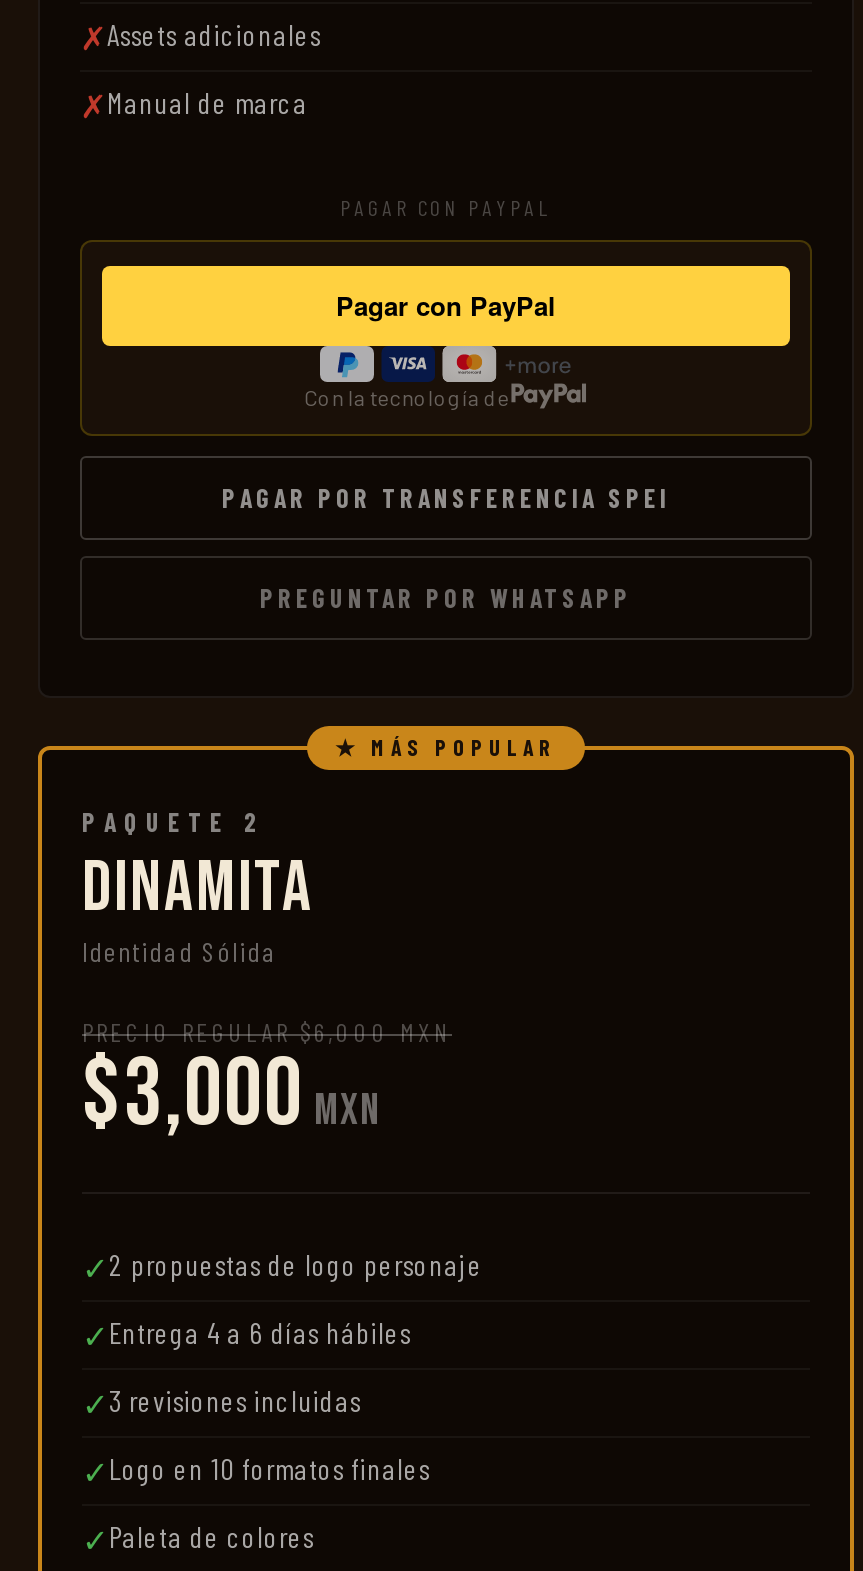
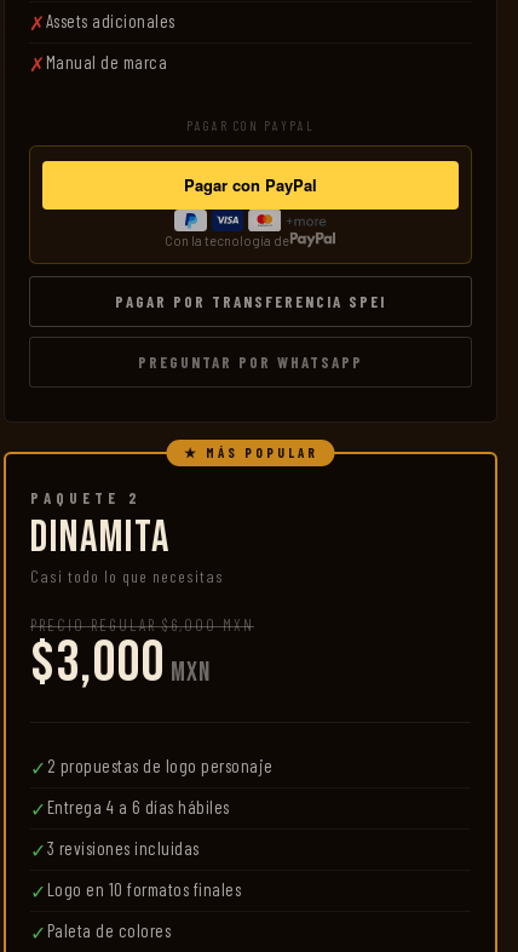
[82,934,278,968] Identidad Sólida -> [30,566,224,586] Casi todo lo que necesitas

